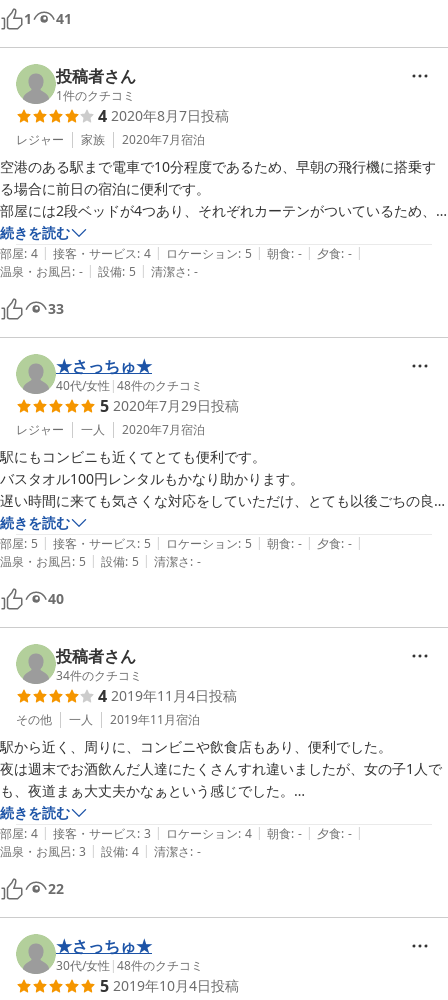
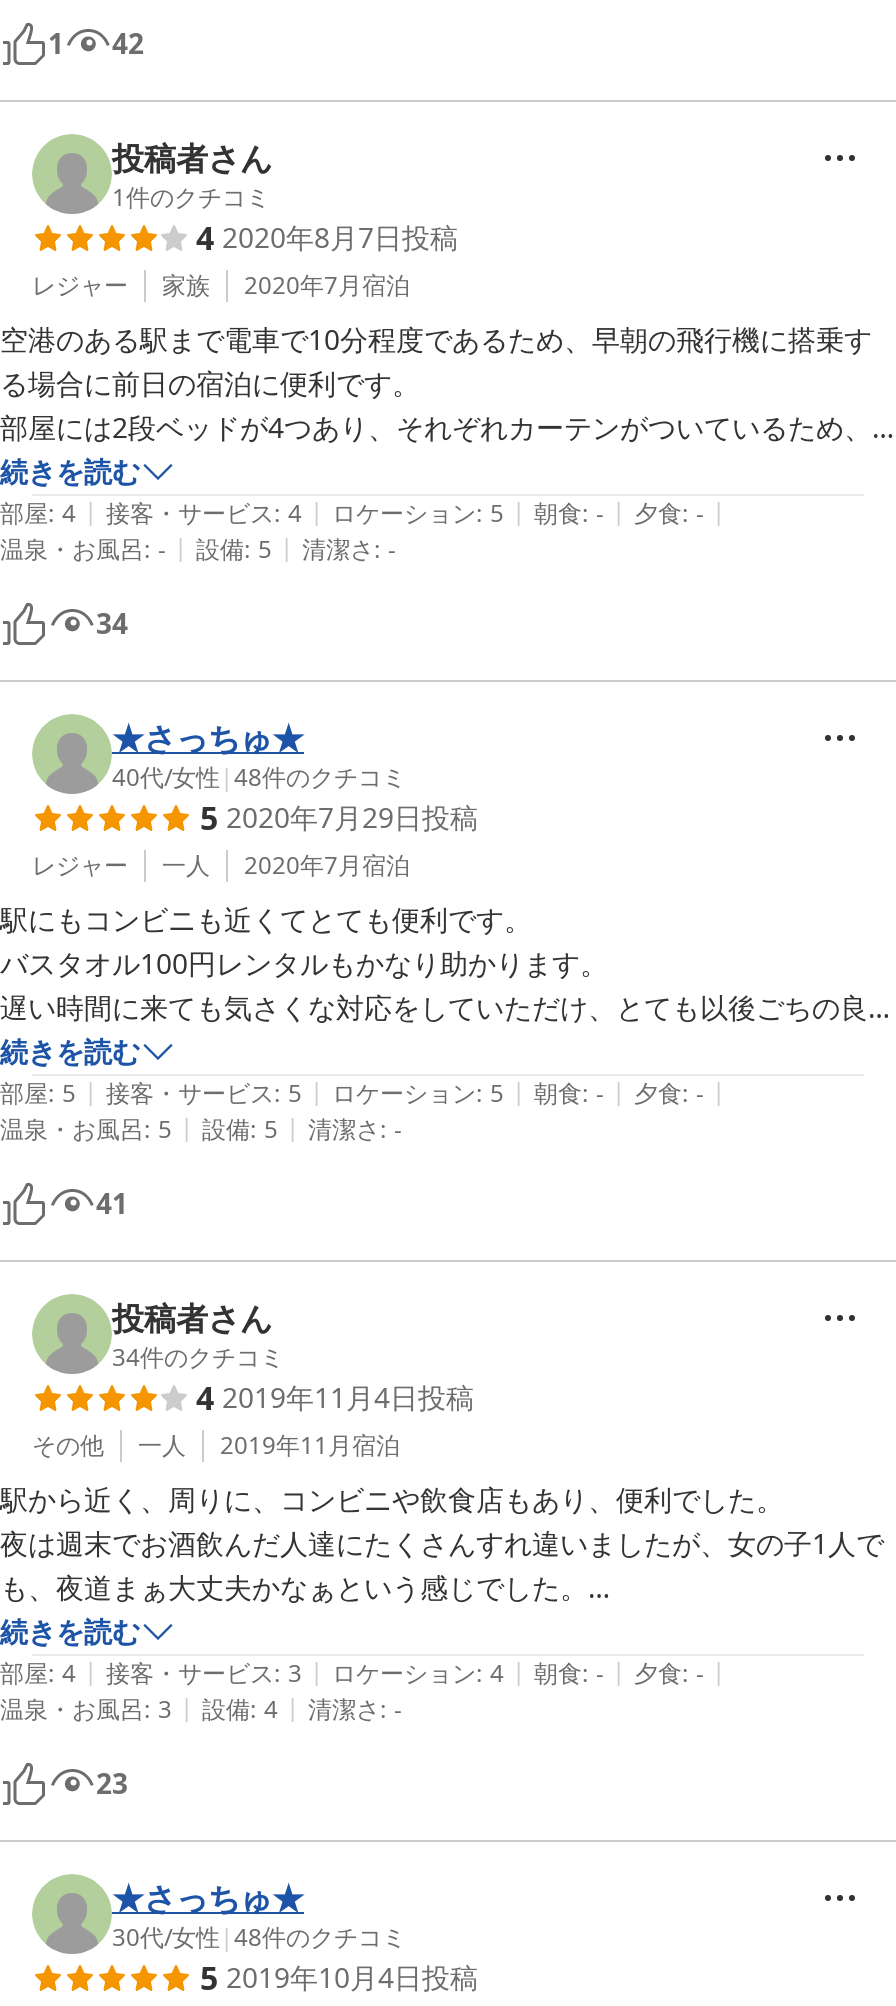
[24,9,72,28] 1 41 -> [48,24,144,62] 1 42
[48,299,64,318] 33 -> [96,604,128,642] 34
[48,589,64,608] 40 -> [96,1184,128,1222] 41
[48,879,64,898] 22 -> [96,1764,128,1802] 23

